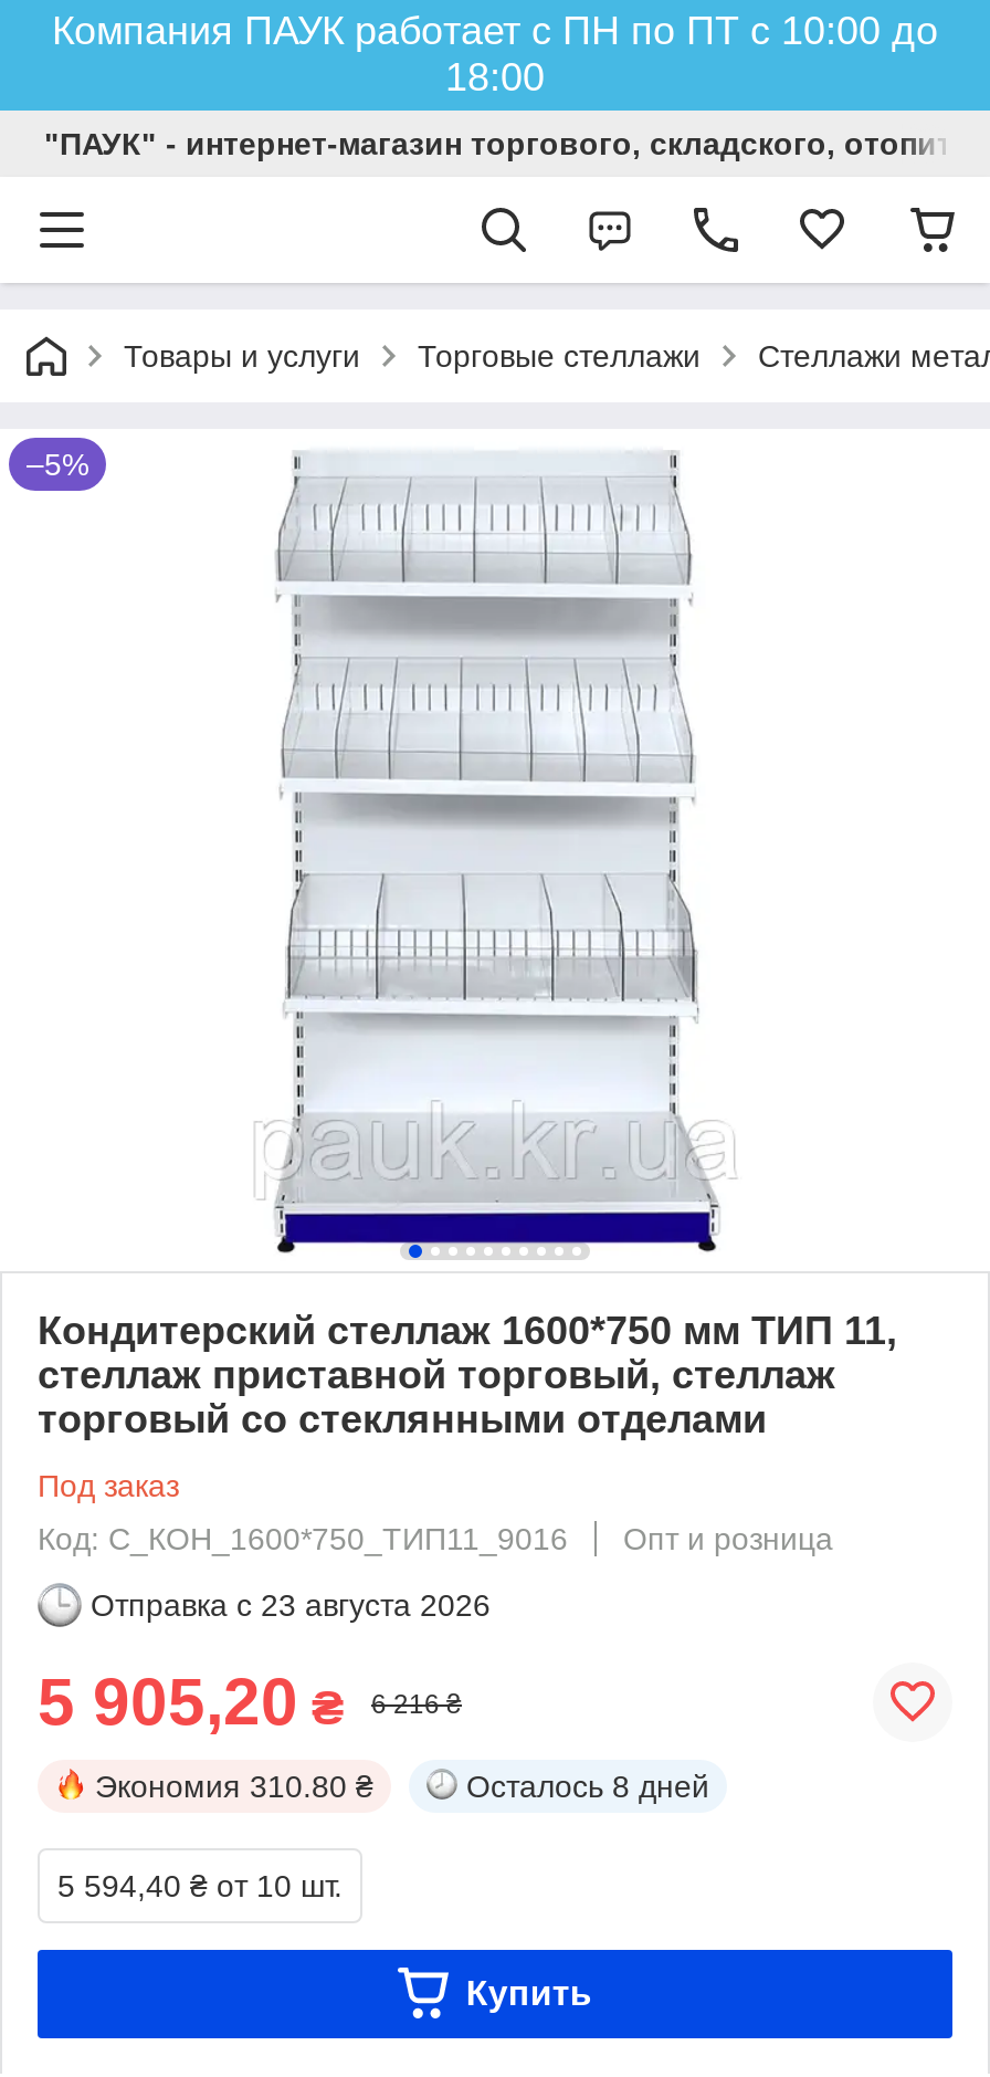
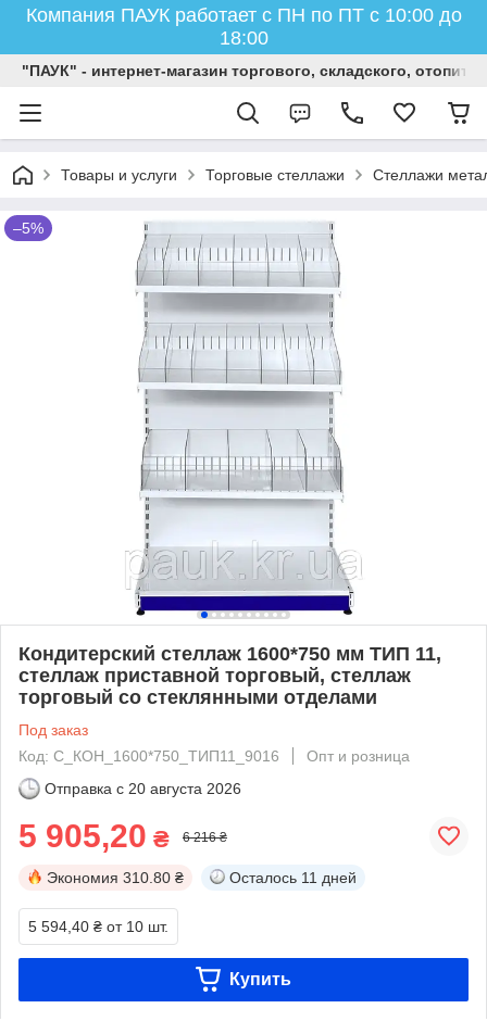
[91,1587,491,1622] Отправка с 23 августа 2026 -> [45,780,241,797] Отправка с 20 августа 2026
[466,1768,709,1804] Осталось 8 дней -> [229,869,357,886] Осталось 11 дней

